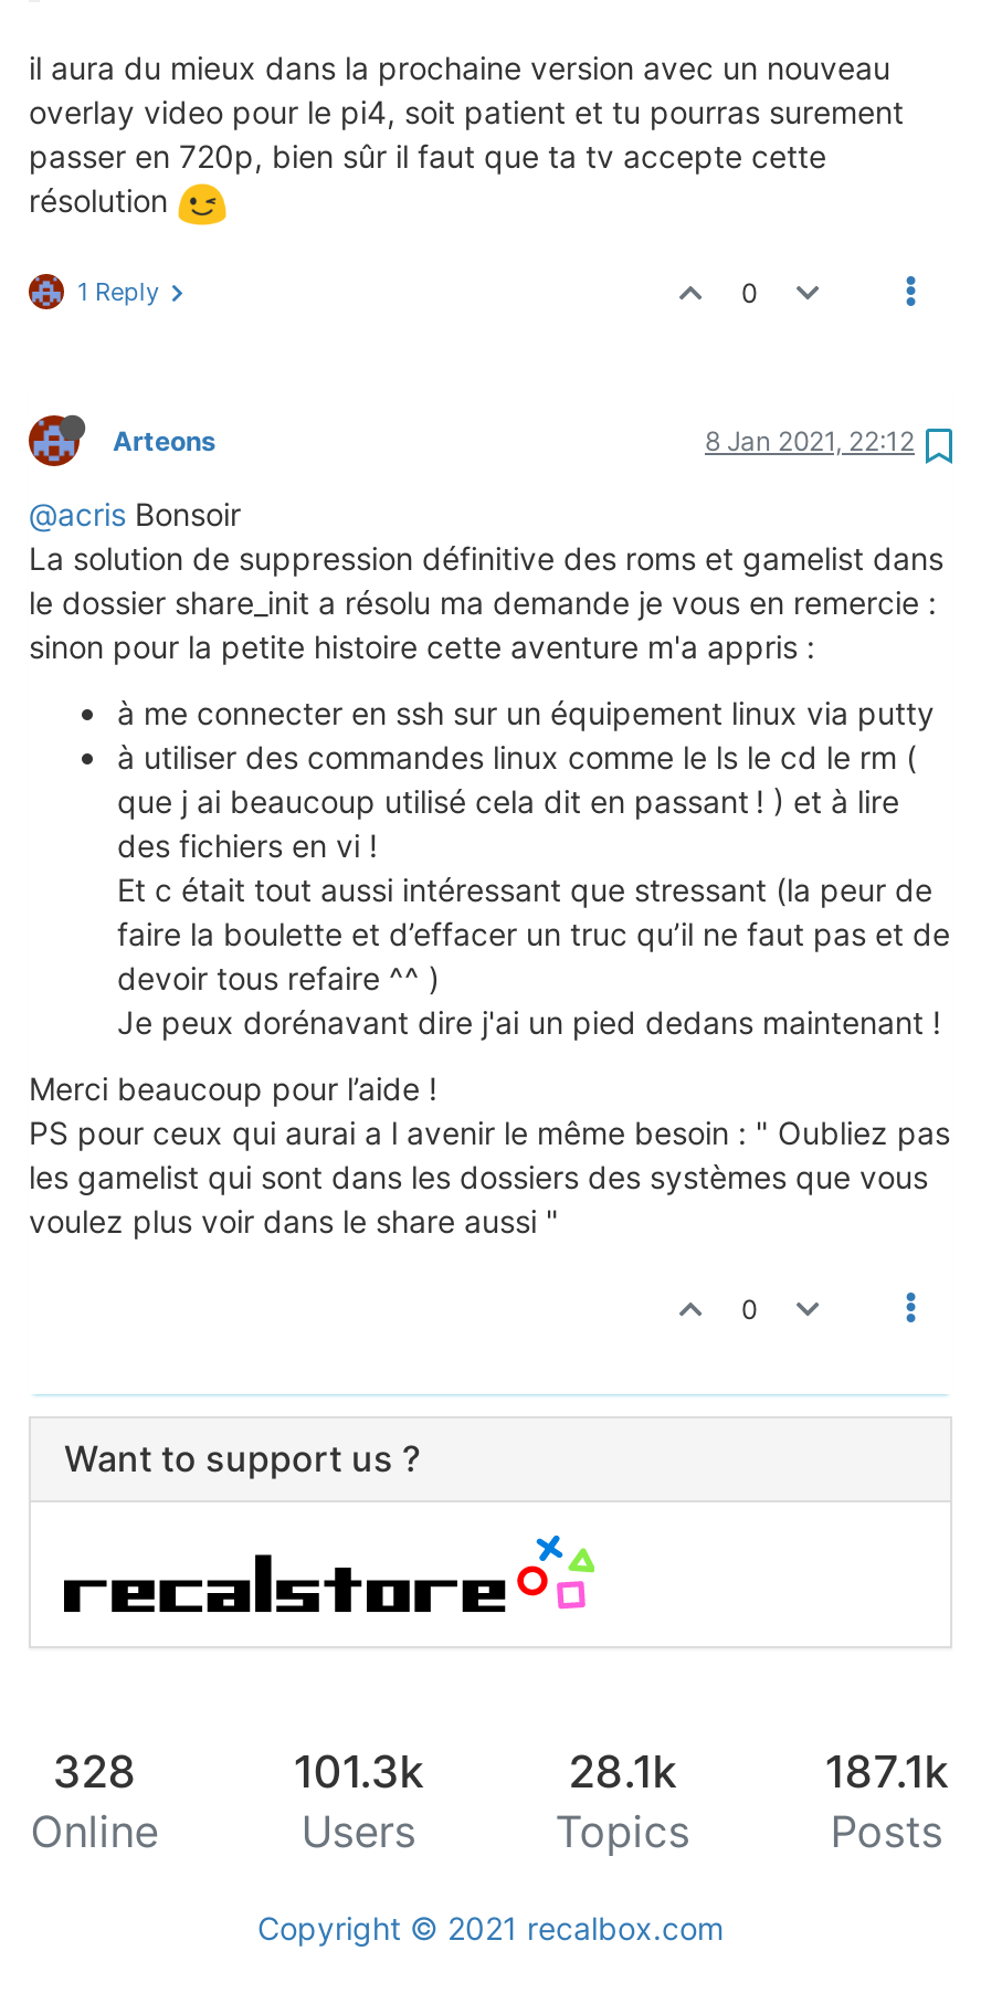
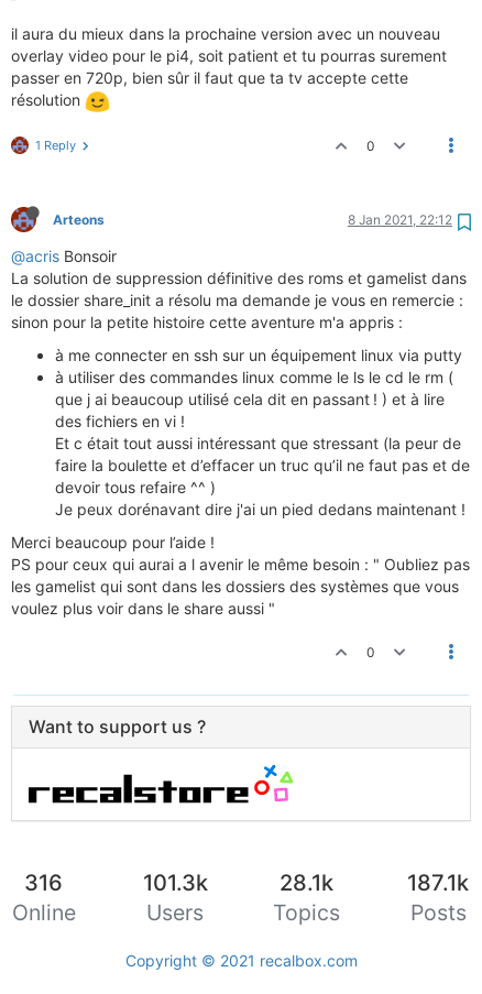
[53,1746,137,1799] 328 -> [24,870,63,896] 316

